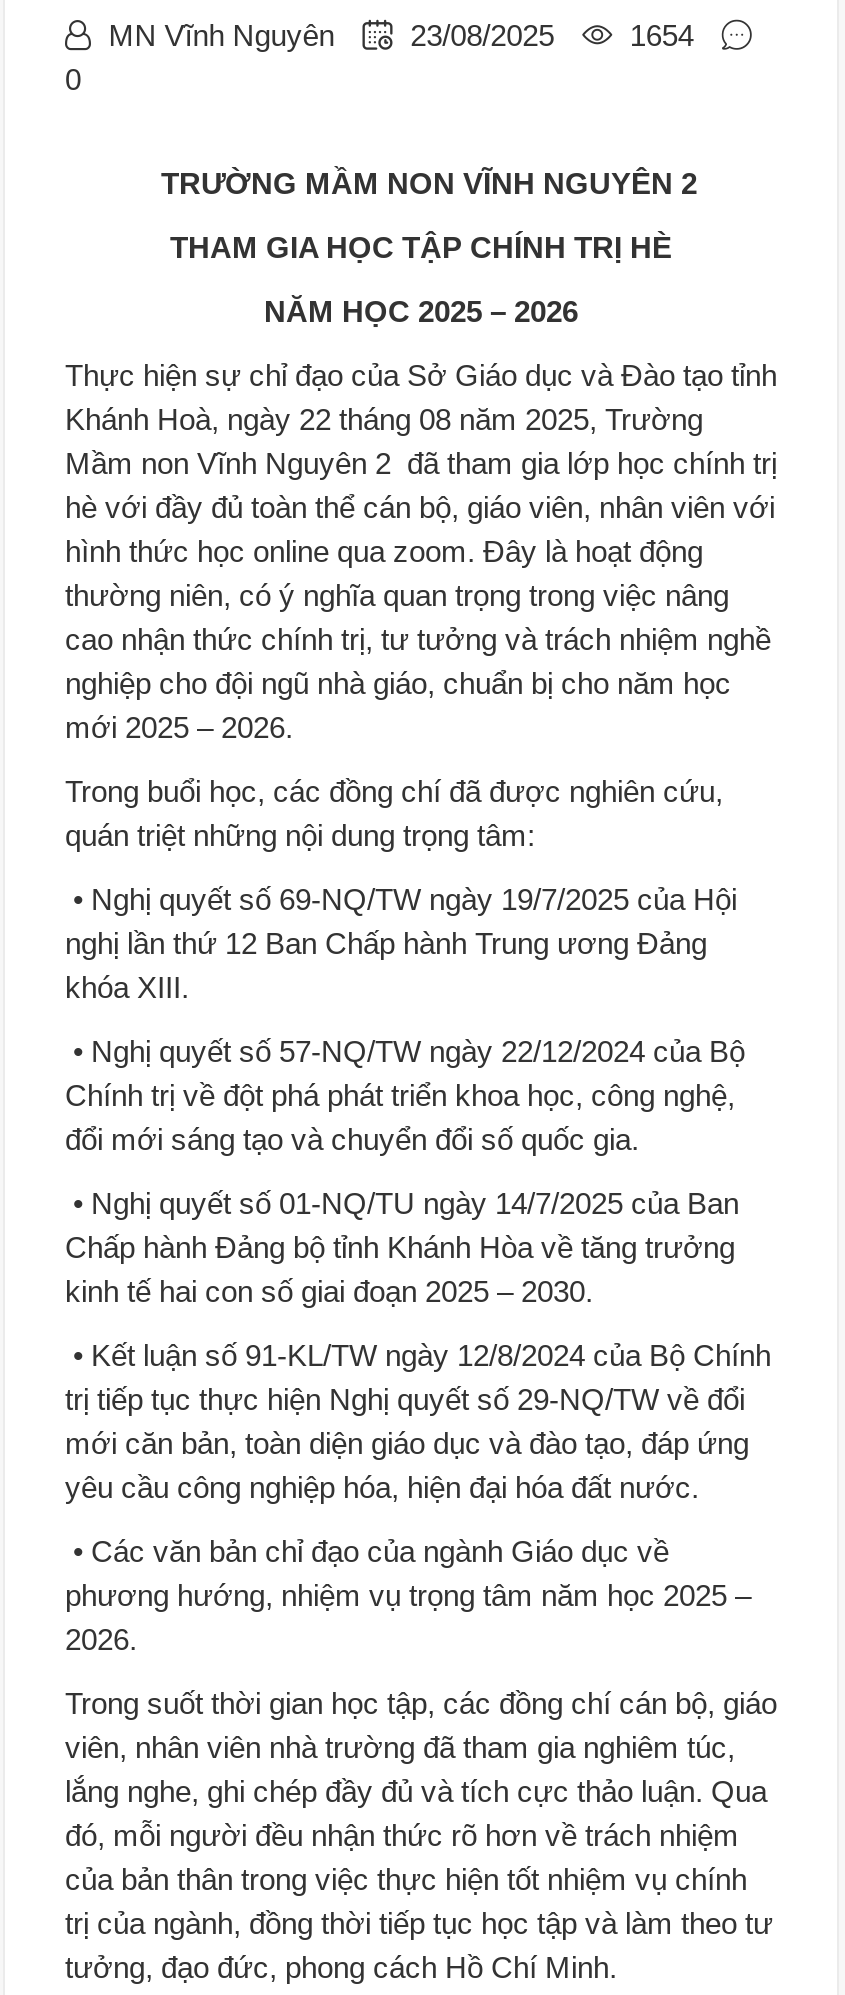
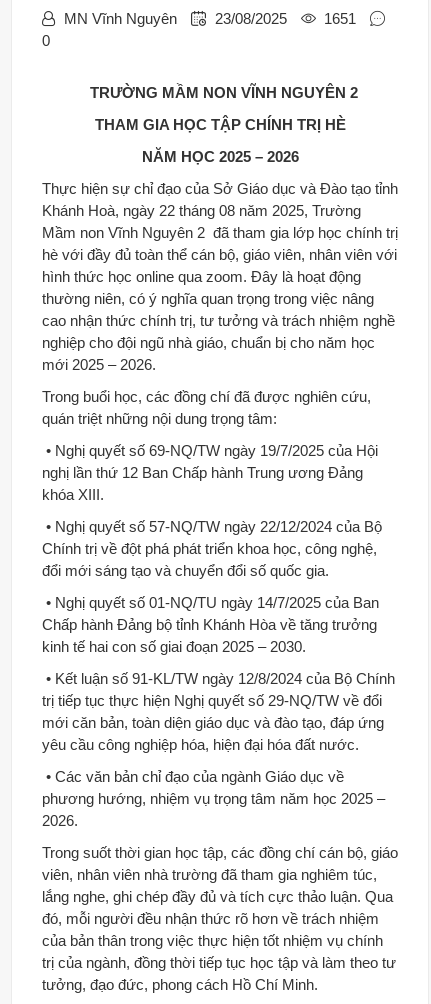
[630,18,694,52] 1654 -> [324,10,356,27] 1651

